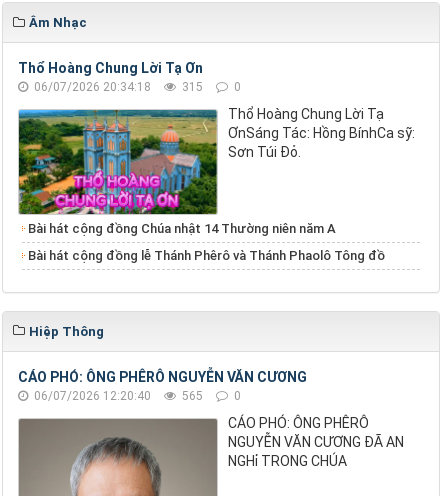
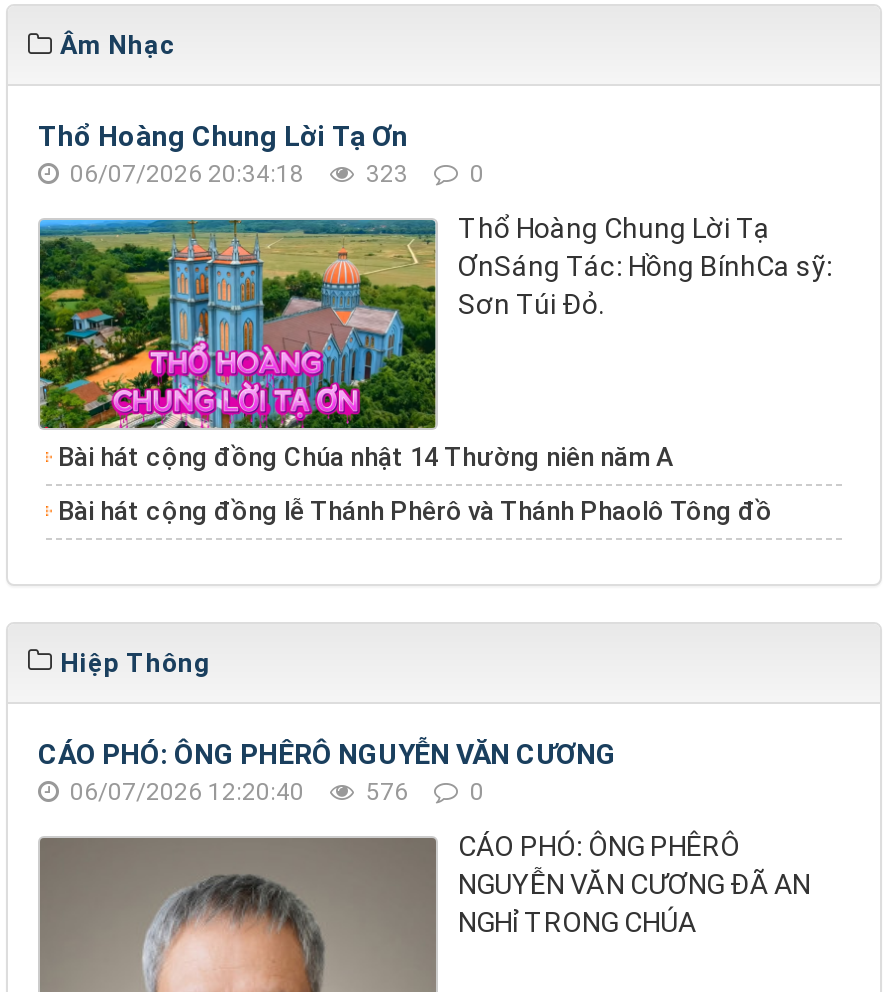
[31,80,241,94] 06/07/2026 20:34:18 315 0 -> [64,161,484,189] 06/07/2026 20:34:18 323 0
[31,389,241,403] 06/07/2026 12:20:40 565 0 -> [64,778,484,806] 06/07/2026 12:20:40 576 0

